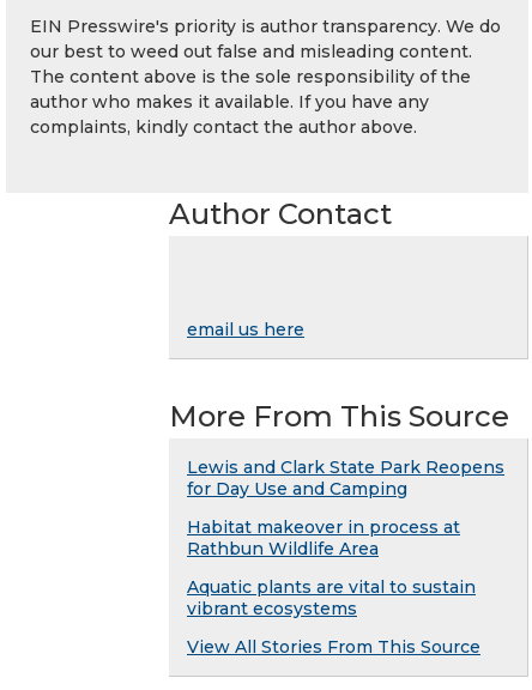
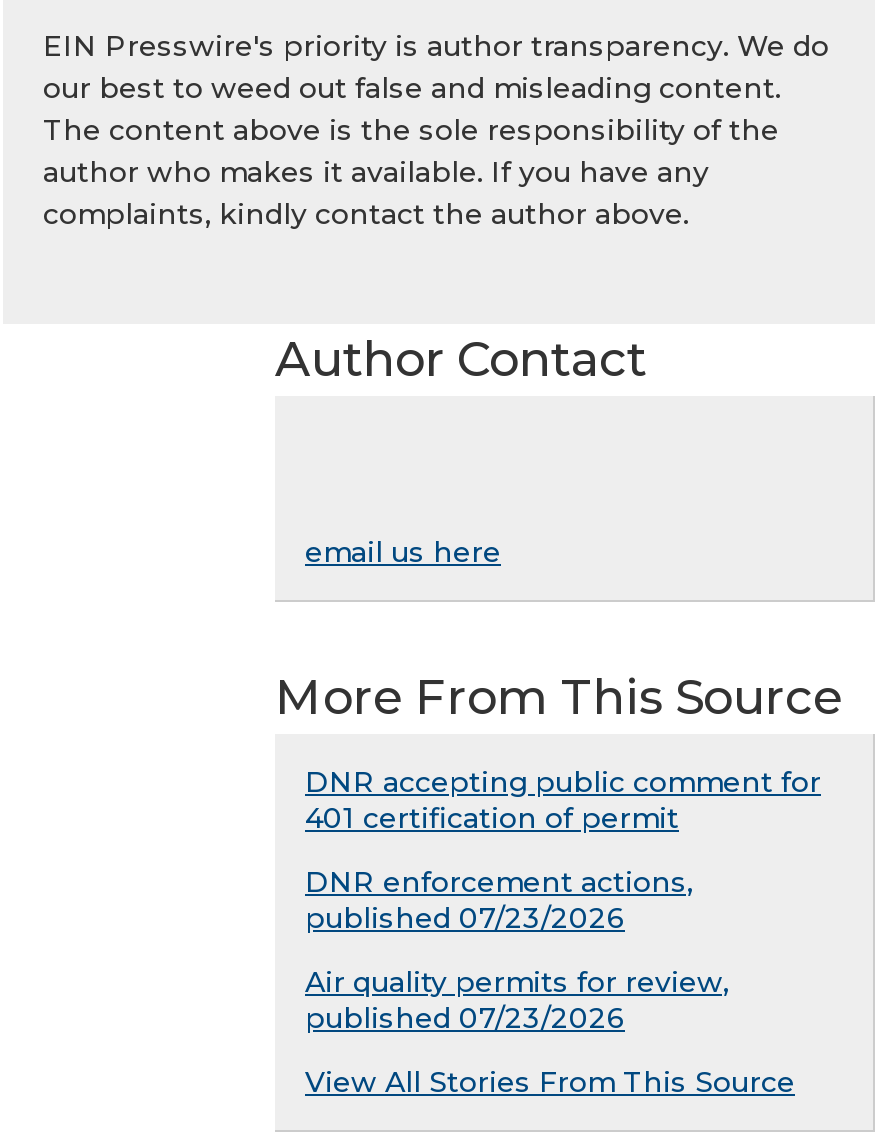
[187,456,504,500] Lewis and Clark State Park Reopens | for Day Use and Camping -> [305,764,821,836] DNR accepting public comment for | 401 certification of permit
[187,516,460,559] Habitat makeover in process at | Rathbun Wildlife Area -> [305,864,693,936] DNR enforcement actions, | published 07/23/2026
[187,576,476,619] Aquatic plants are vital to sustain | vibrant ecosystems -> [305,964,729,1036] Air quality permits for review, | published 07/23/2026

